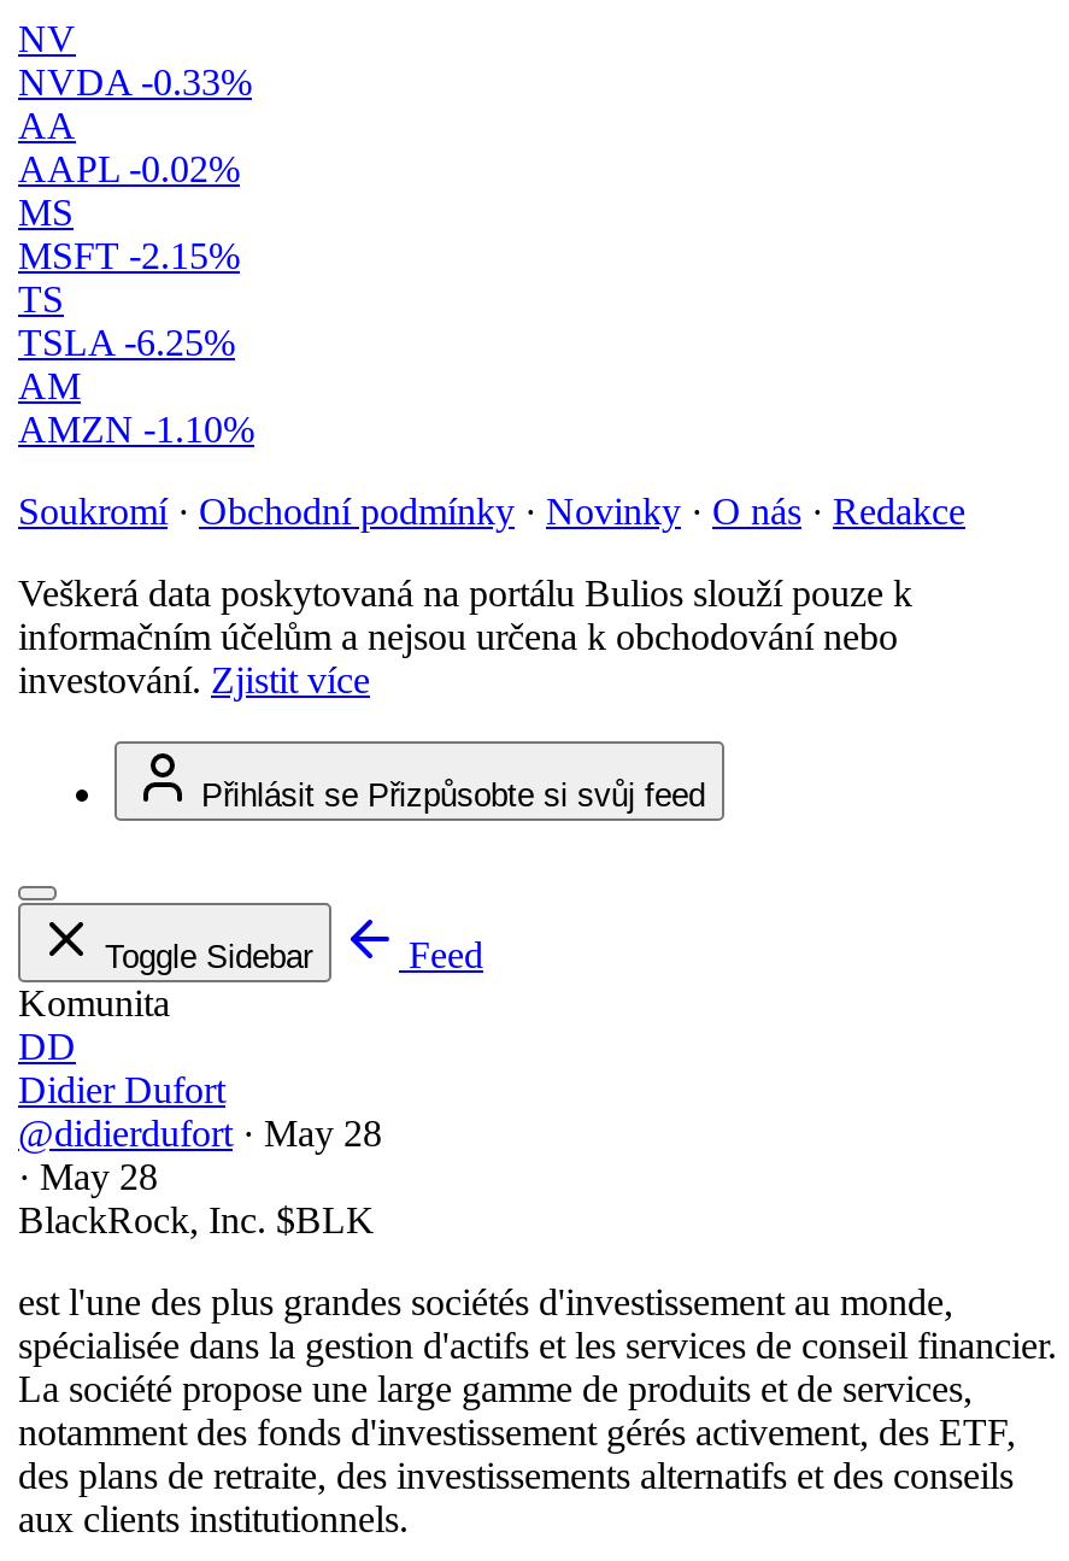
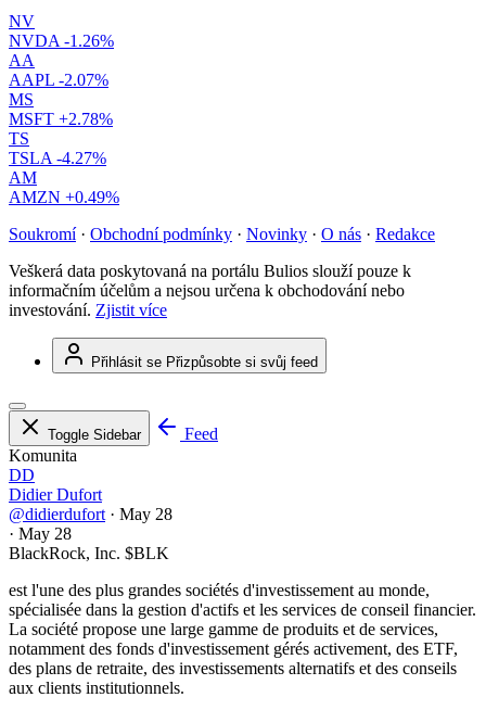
[18,62,252,103] NVDA -0.33% -> [9,32,114,50] NVDA -1.26%
[18,149,240,189] AAPL -0.02% -> [9,71,108,89] AAPL -2.07%
[18,235,240,276] MSFT -2.15% -> [9,110,113,128] MSFT +2.78%
[18,322,235,363] TSLA -6.25% -> [9,149,106,167] TSLA -4.27%
[18,409,254,450] AMZN -1.10% -> [9,188,119,206] AMZN +0.49%

